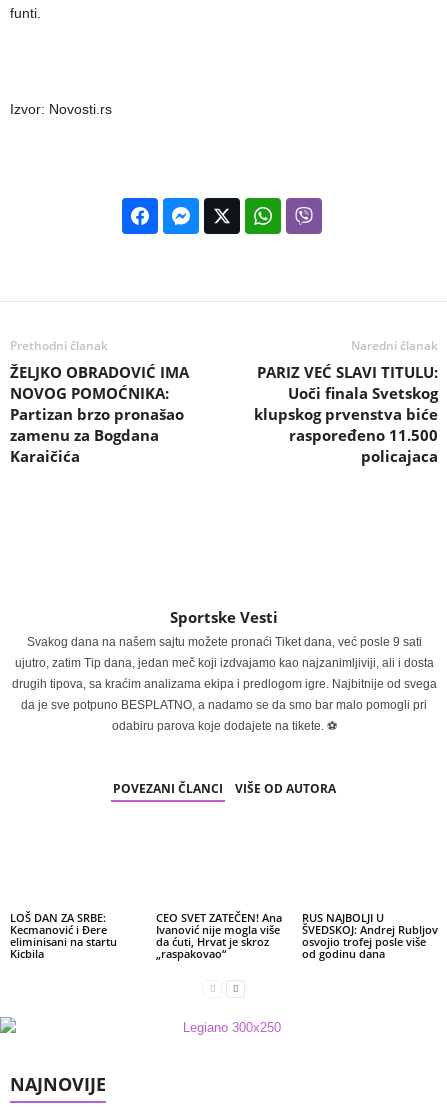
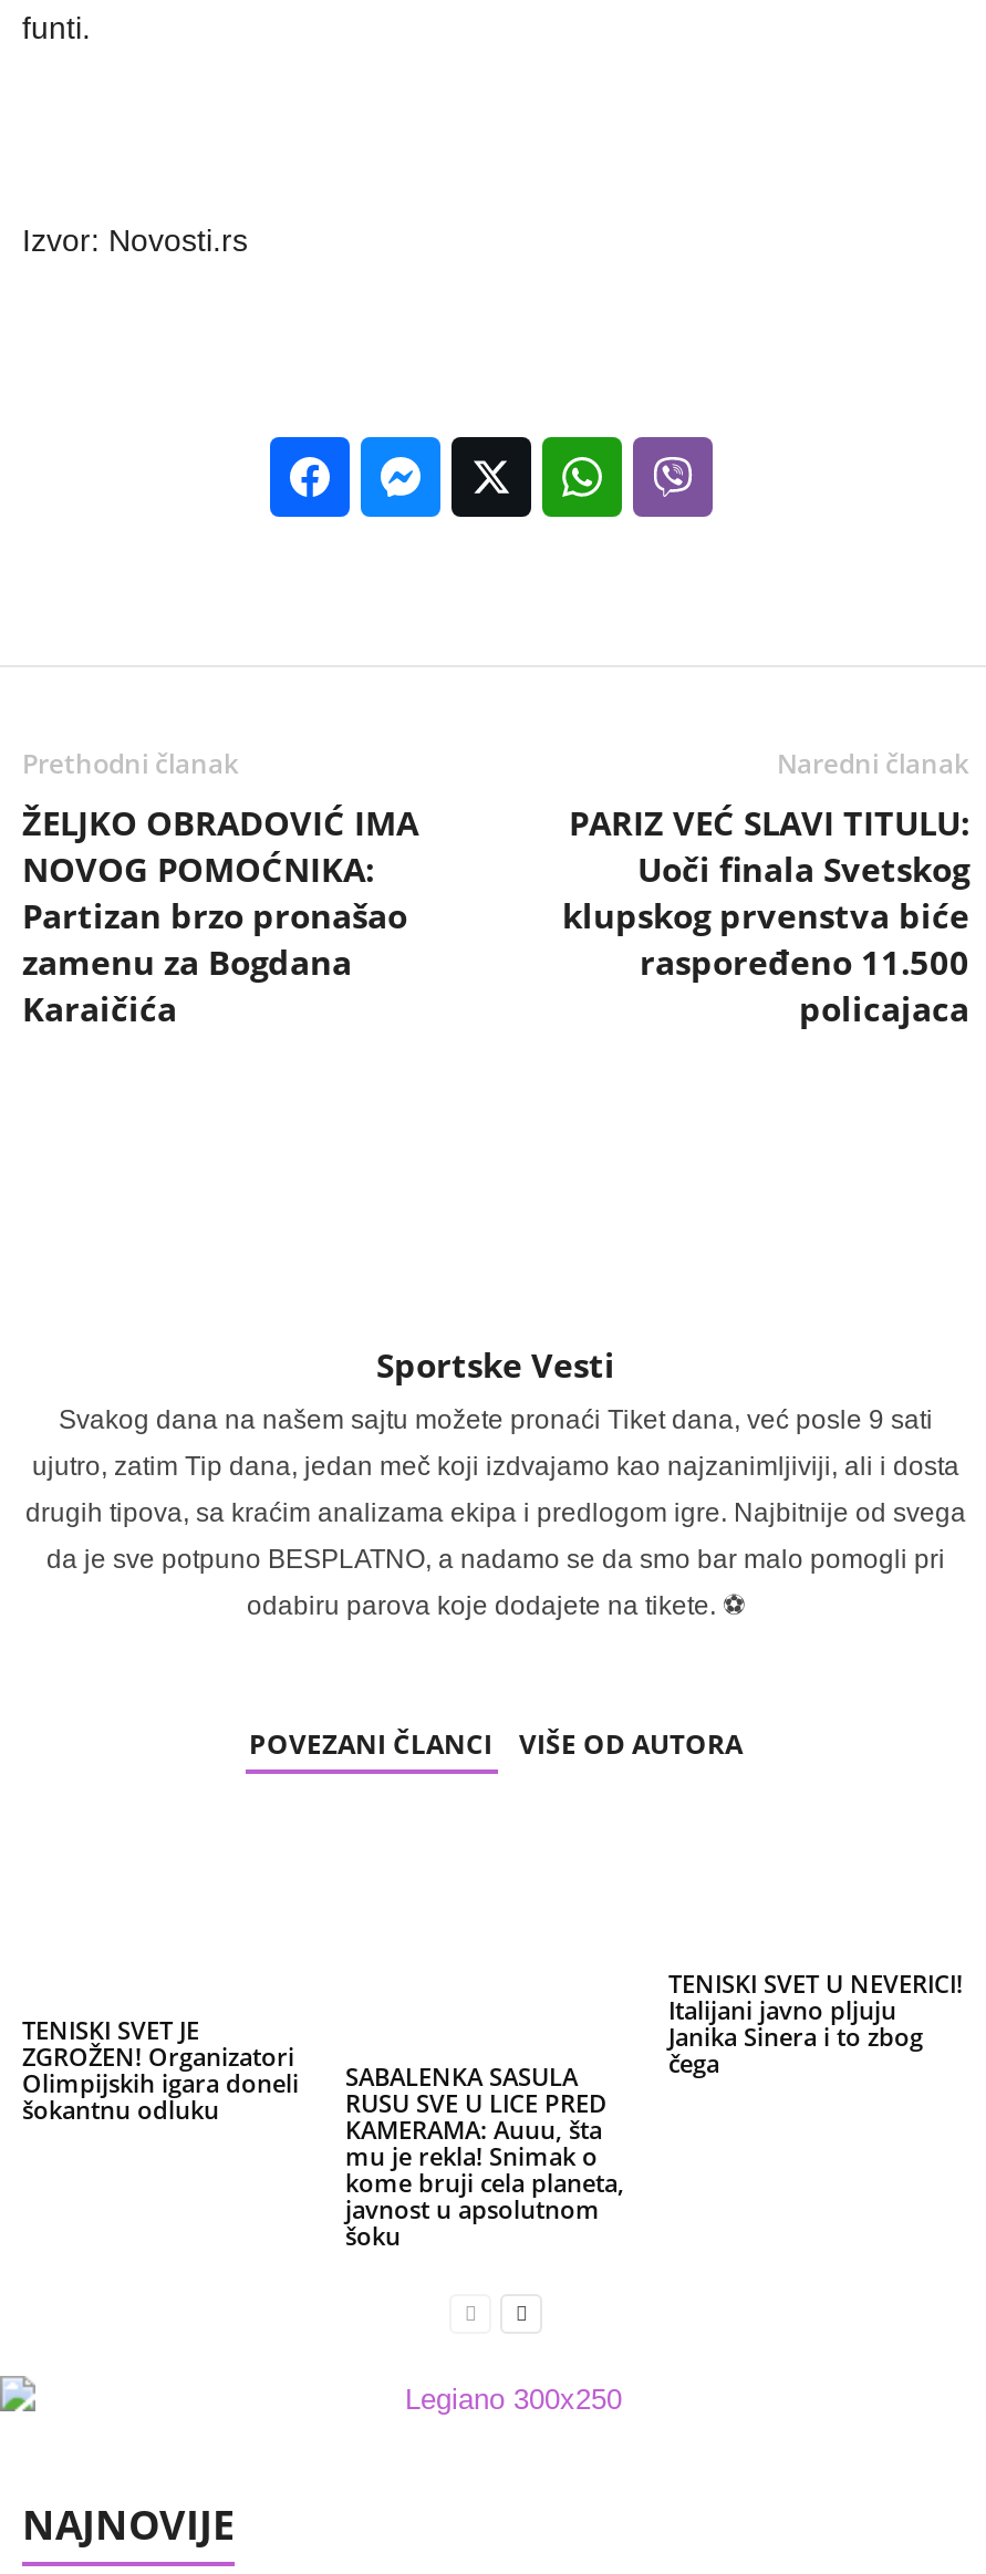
[10,910,117,961] LOŠ DAN ZA SRBE: | Kecmanović i Đere | eliminisani na startu | Kicbila -> [22,2013,299,2126] TENISKI SVET JE | ZGROŽEN! Organizatori | Olimpijskih igara doneli | šokantnu odluku
[156,910,282,961] CEO SVET ZATEČEN! Ana | Ivanović nije mogla više | da ćuti, Hrvat je skroz | „raspakovao“ -> [345,2059,624,2252] SABALENKA SASULA | RUSU SVE U LICE PRED | KAMERAMA: Auuu, šta | mu je rekla! Snimak o | kome bruji cela planeta, | javnost u apsolutnom | šoku
[302,910,438,961] RUS NAJBOLJI U | ŠVEDSKOJ: Andrej Rubljov | osvojio trofej posle više | od godinu dana -> [668,1966,963,2079] TENISKI SVET U NEVERICI! | Italijani javno pljuju | Janika Sinera i to zbog | čega

